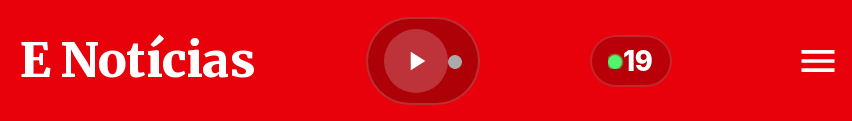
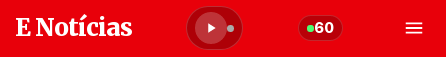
[623,43,655,77] 19 -> [314,19,334,36] 60

